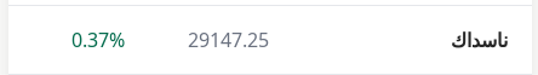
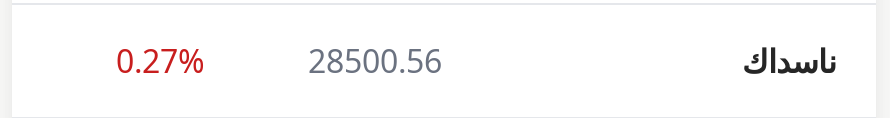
[71,27,125,53] 0.37% -> [116,38,204,82] 0.27%
[188,27,269,53] 29147.25 -> [308,38,442,82] 28500.56

